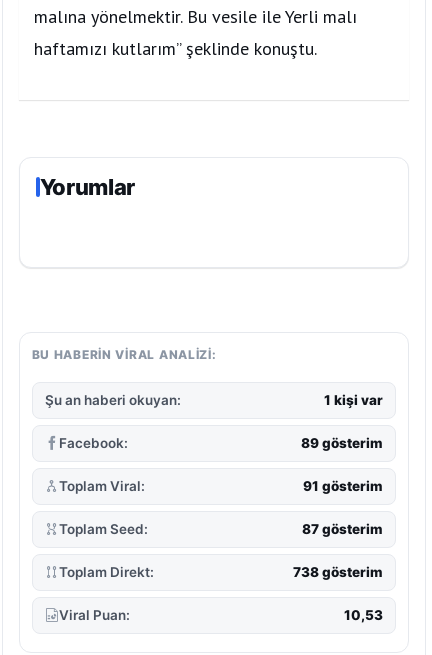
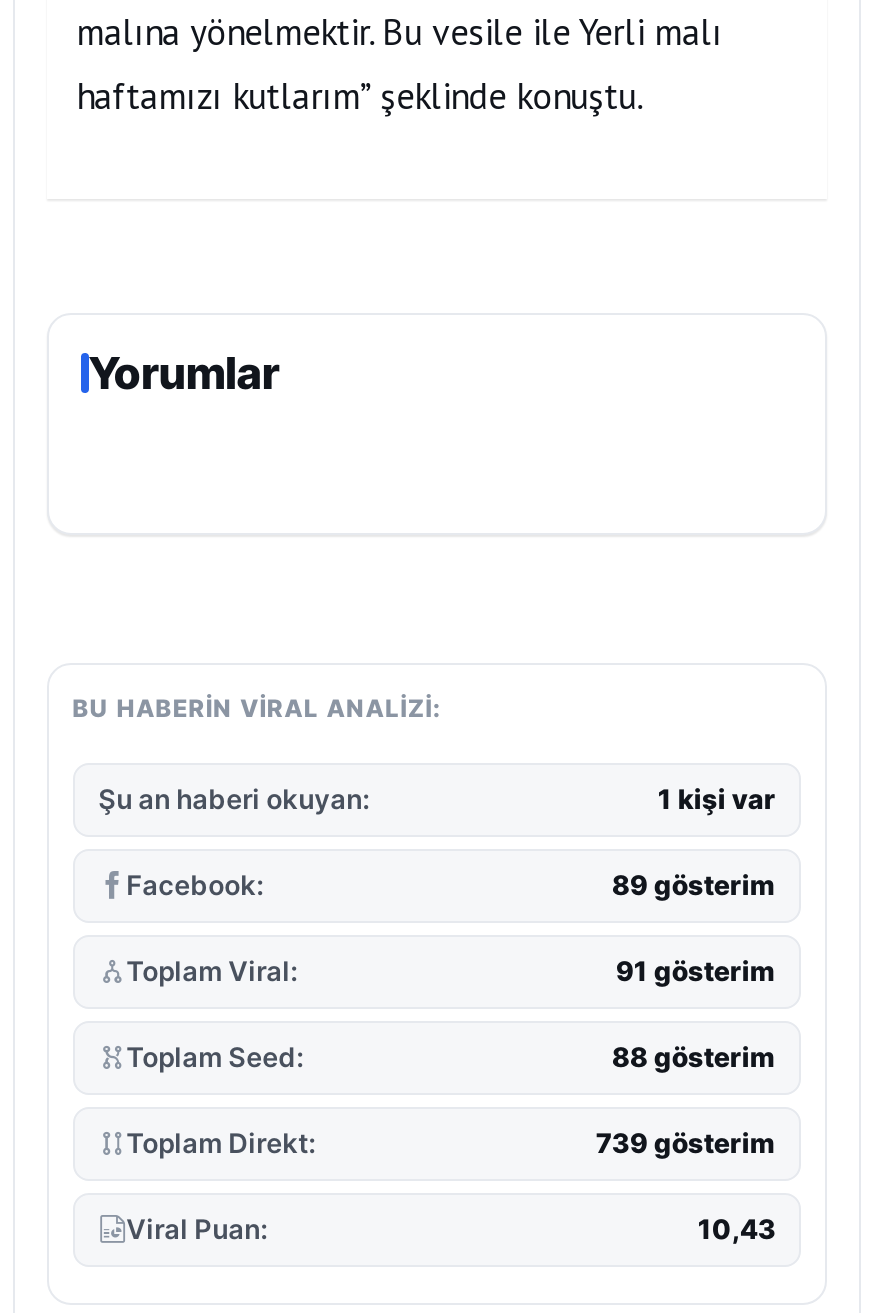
[302,521,383,537] 87 gösterim -> [612,1041,776,1073] 88 gösterim
[293,564,383,580] 738 gösterim -> [596,1127,776,1159] 739 gösterim
[344,607,383,623] 10,53 -> [698,1213,776,1245] 10,43

